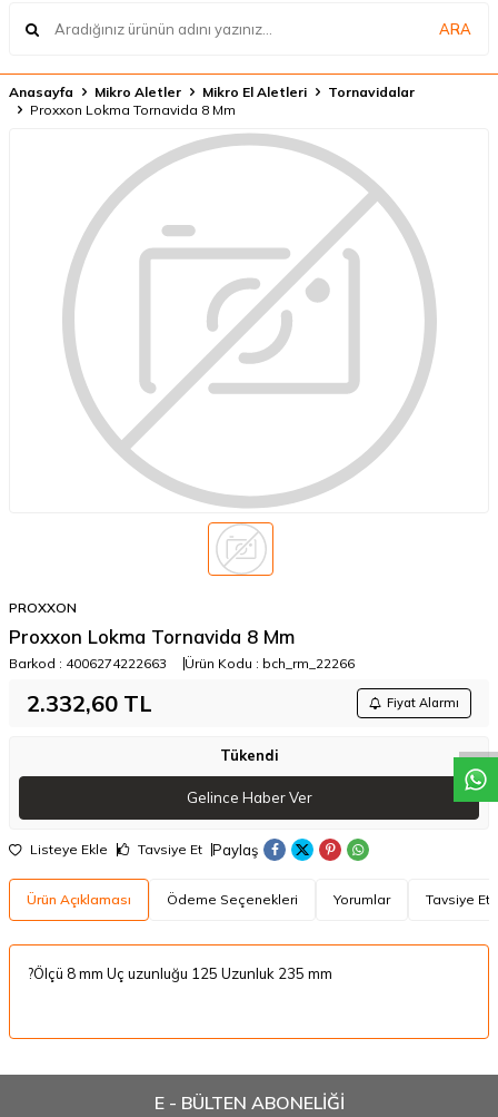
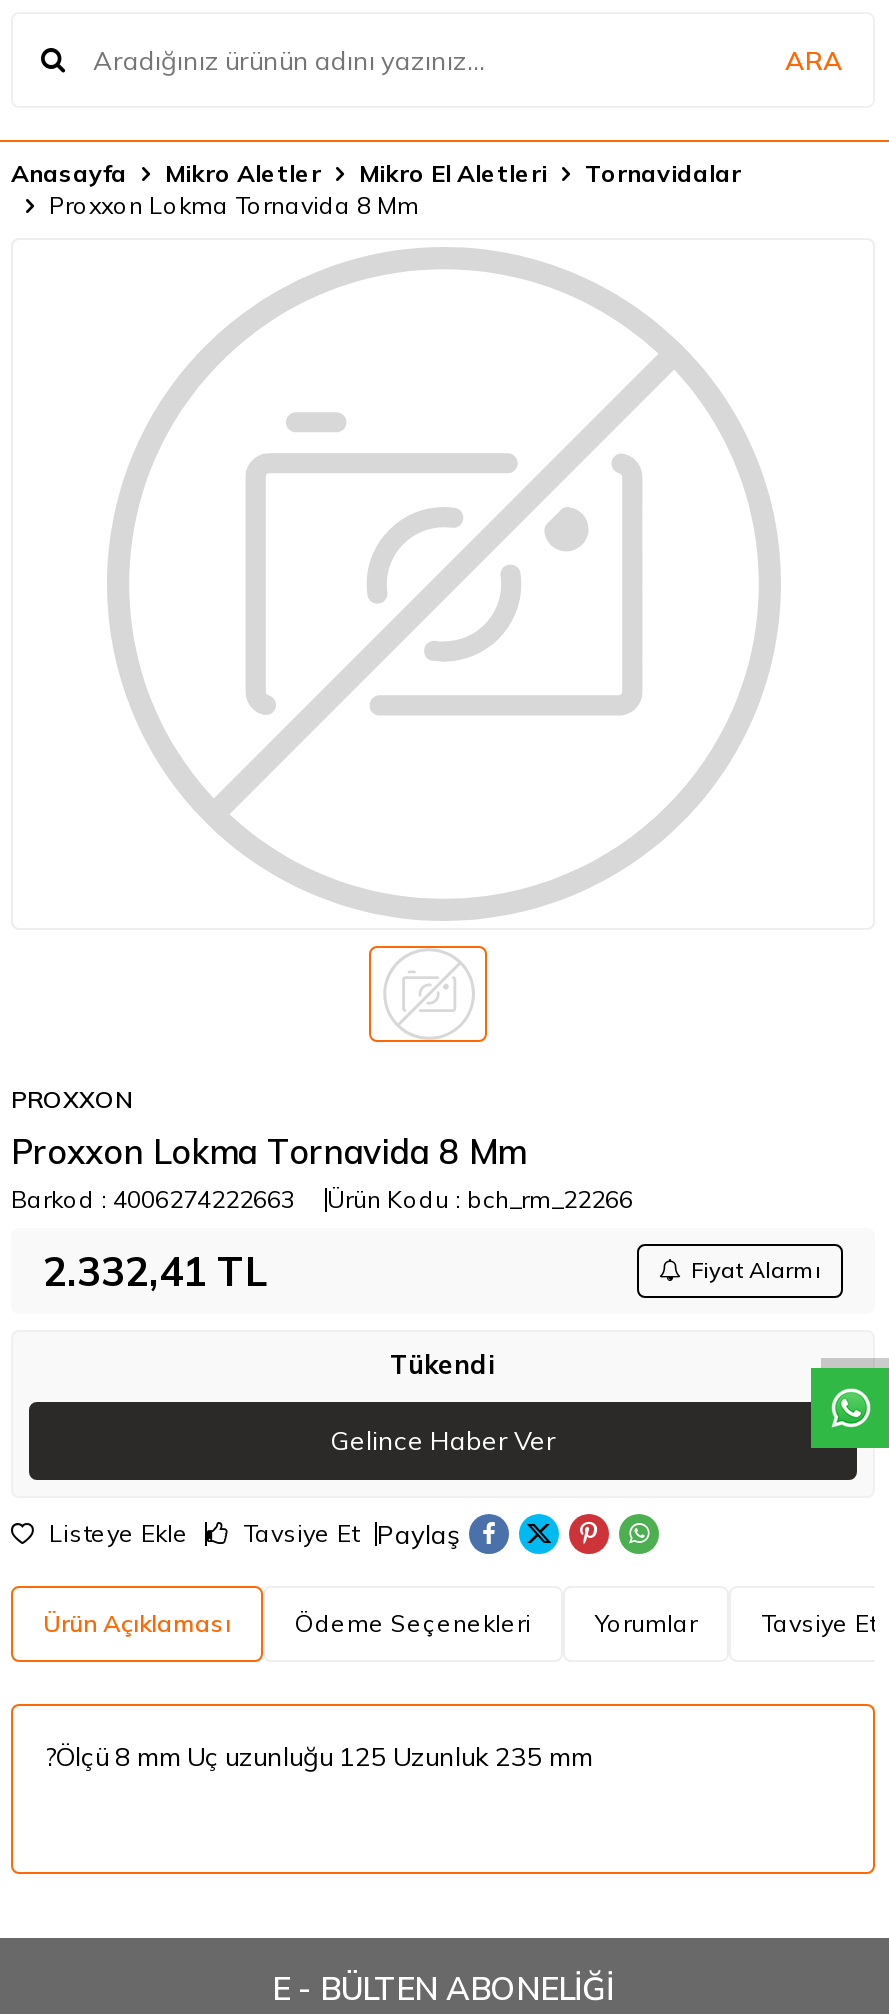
[27,689,152,717] 2.332,60 TL -> [43,1245,269,1295] 2.332,41 TL

